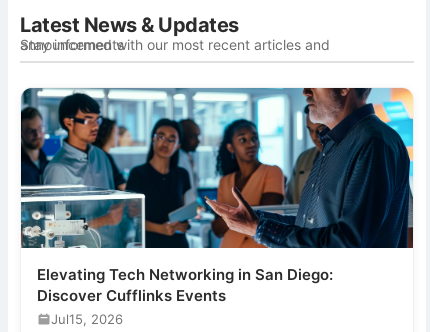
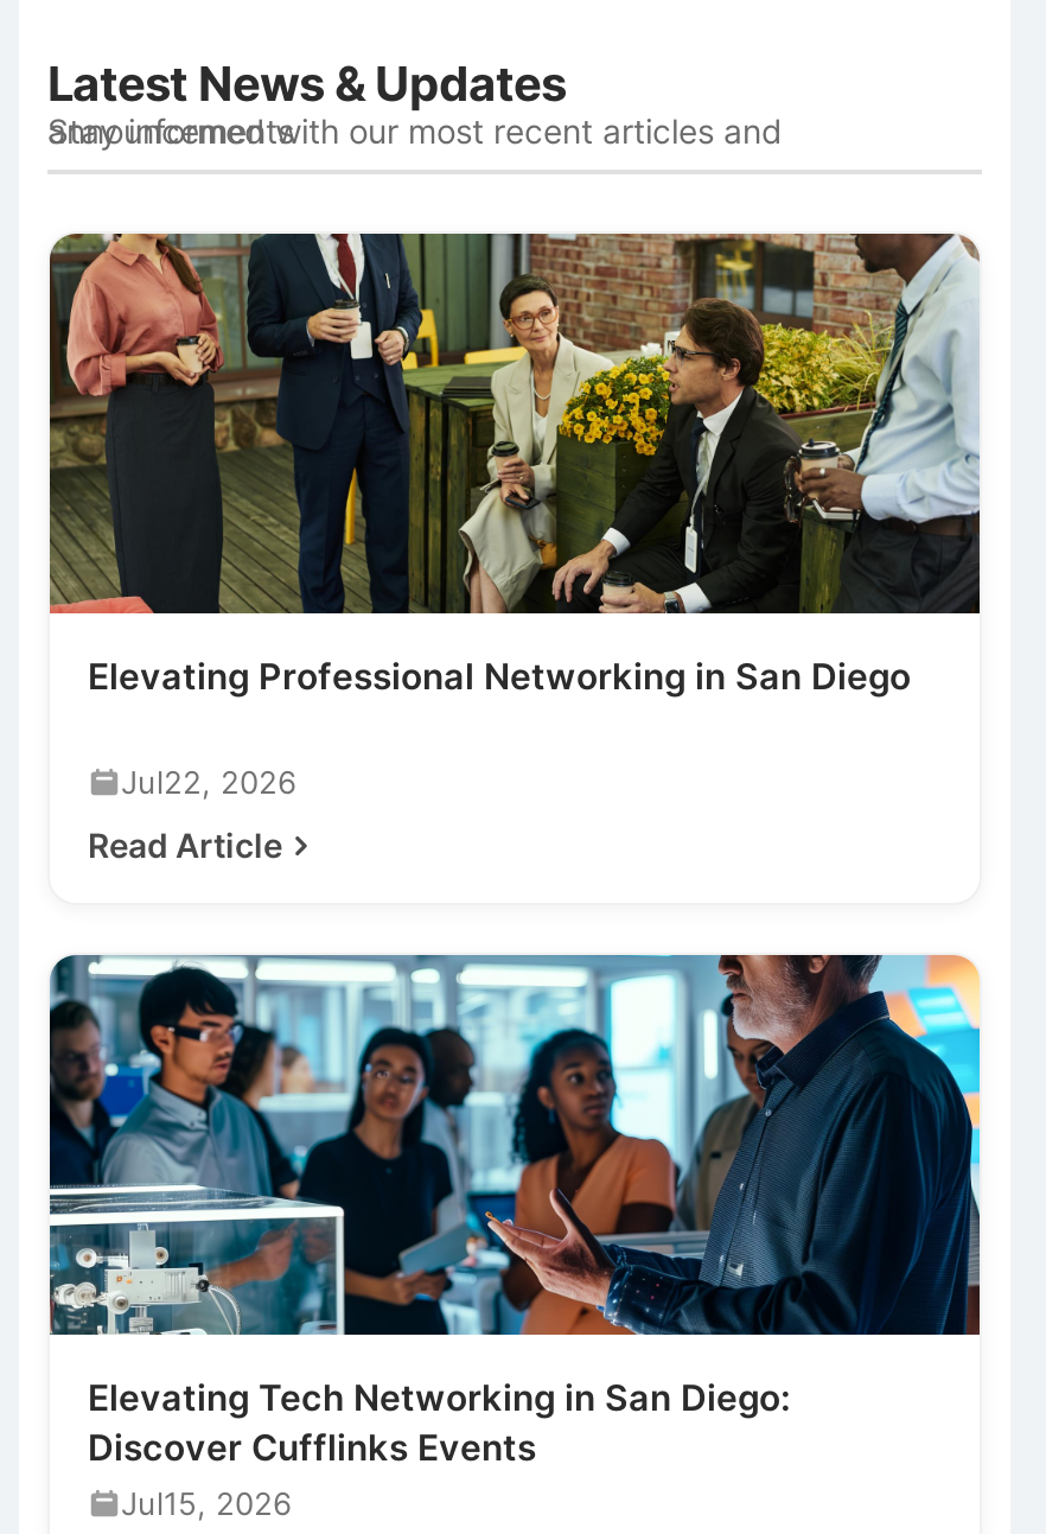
none -> [47,231,980,866] [image] | Elevating Professional Networking in San Diego | Jul22, 2026 | Read Article

